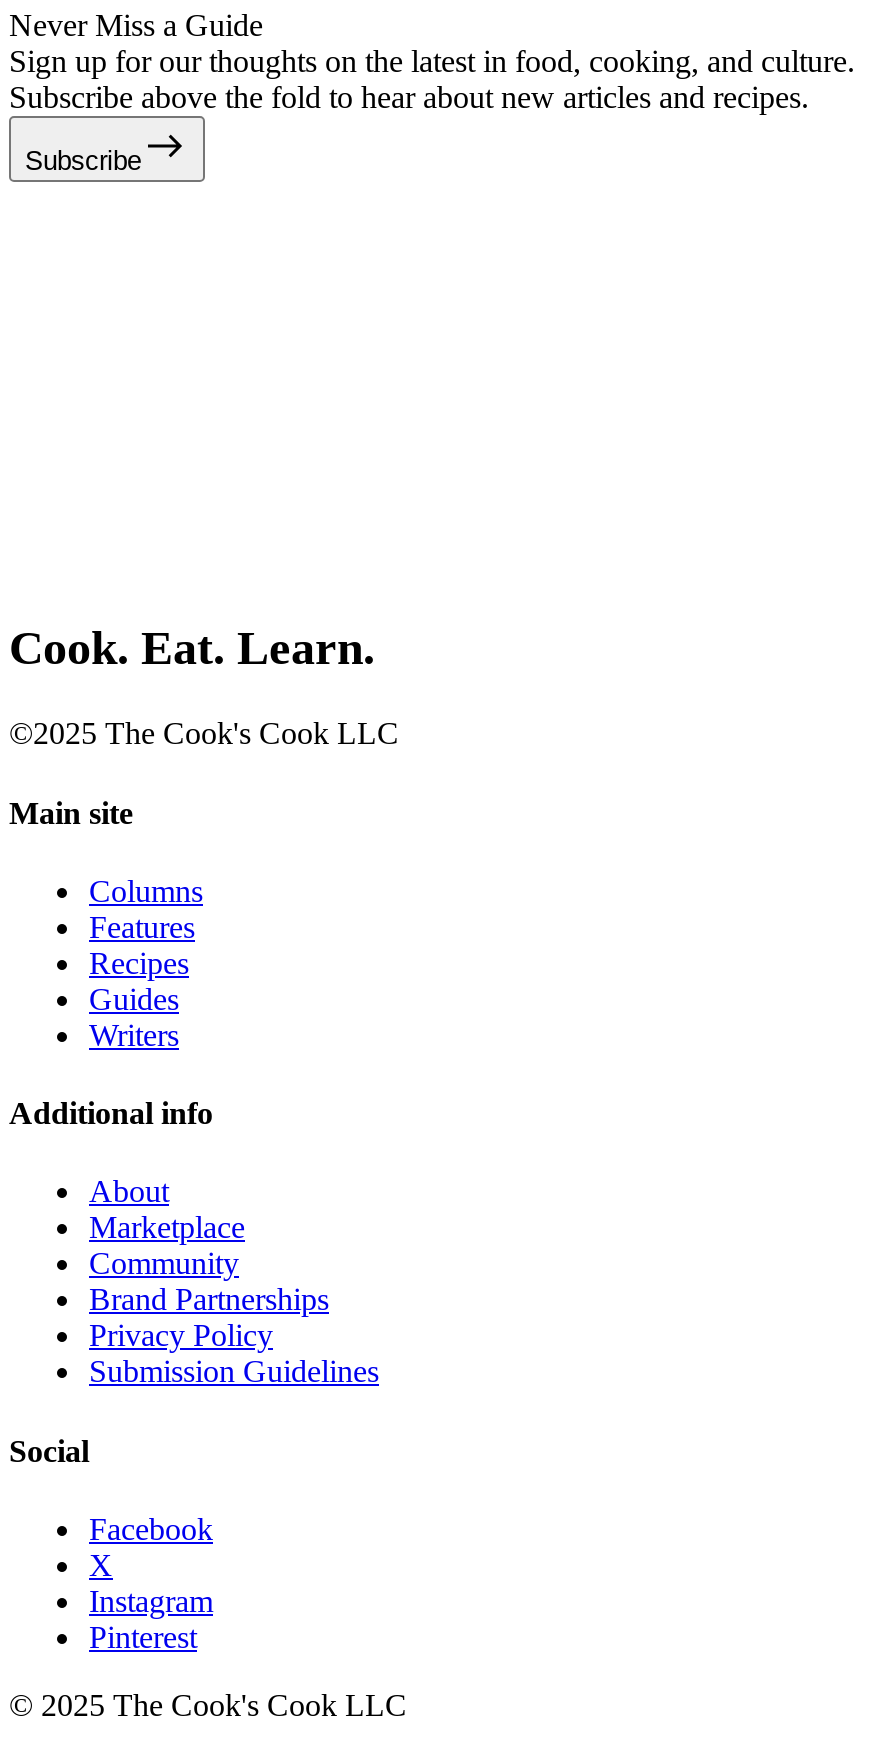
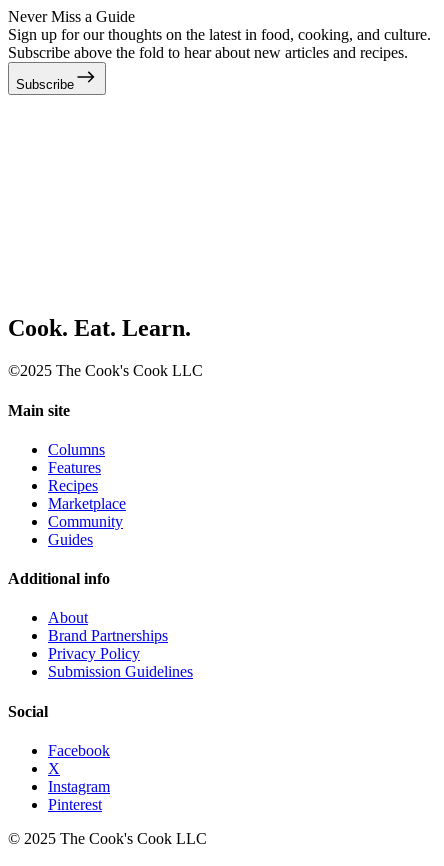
moved [9,982,213,1209] -> [8,531,110,626]: Guides | Additional info | About
[89,1018,179,1052] Writers -> none
moved [89,1211,245,1281] -> [48,495,126,530]: Marketplace | Community

